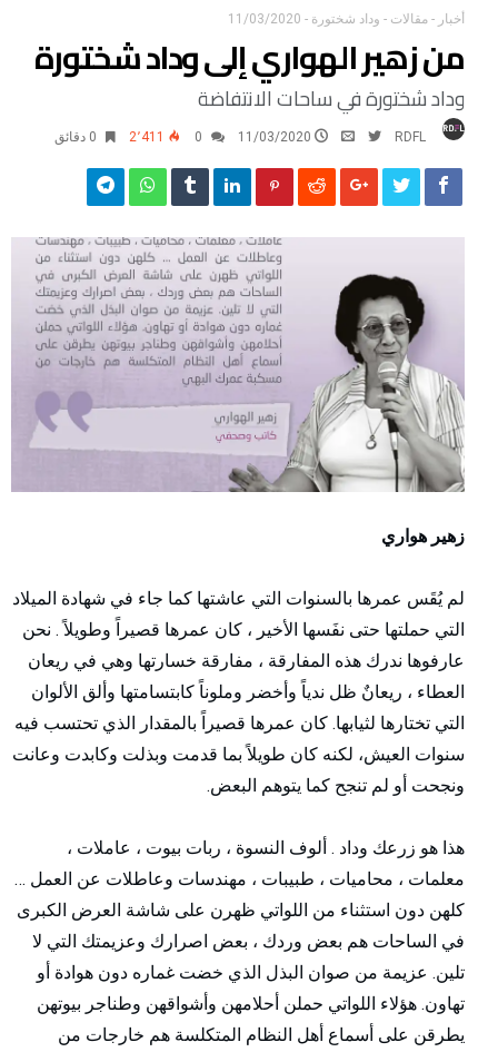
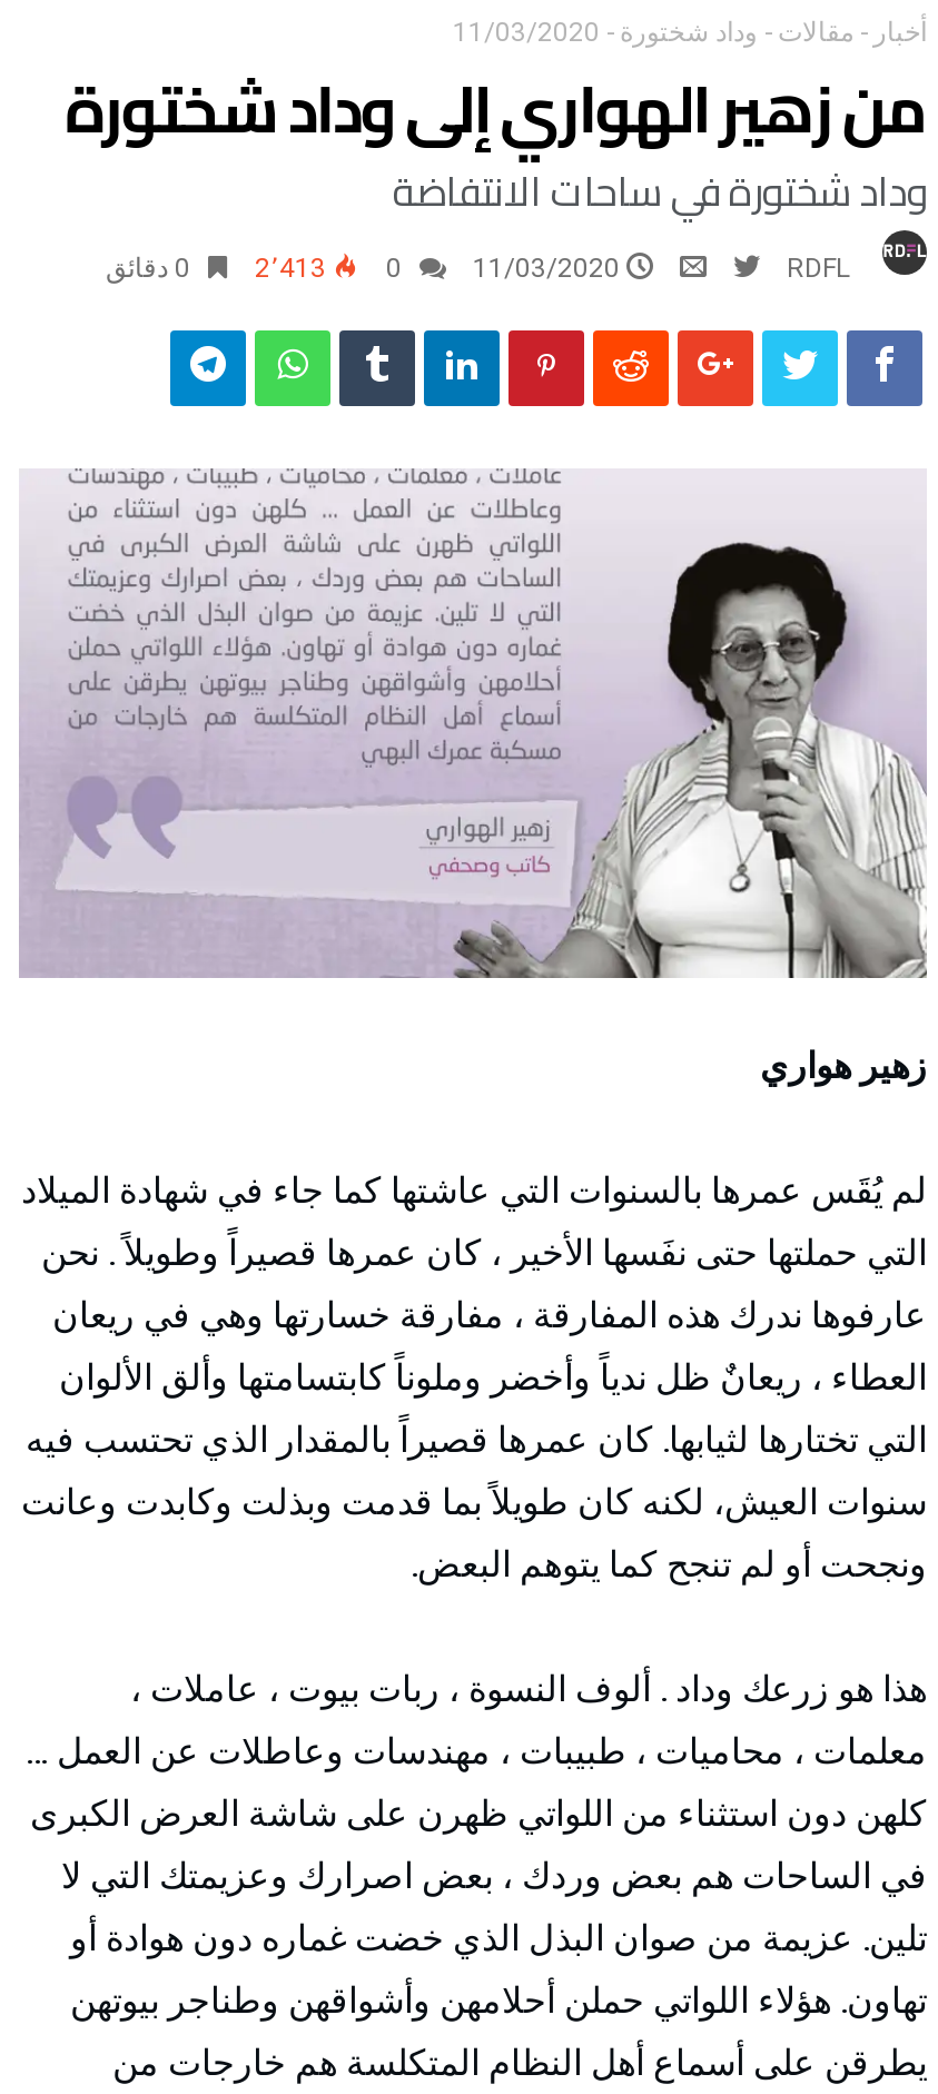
[129,129,165,144] 2٬411 -> [255,252,326,283] 2٬413

